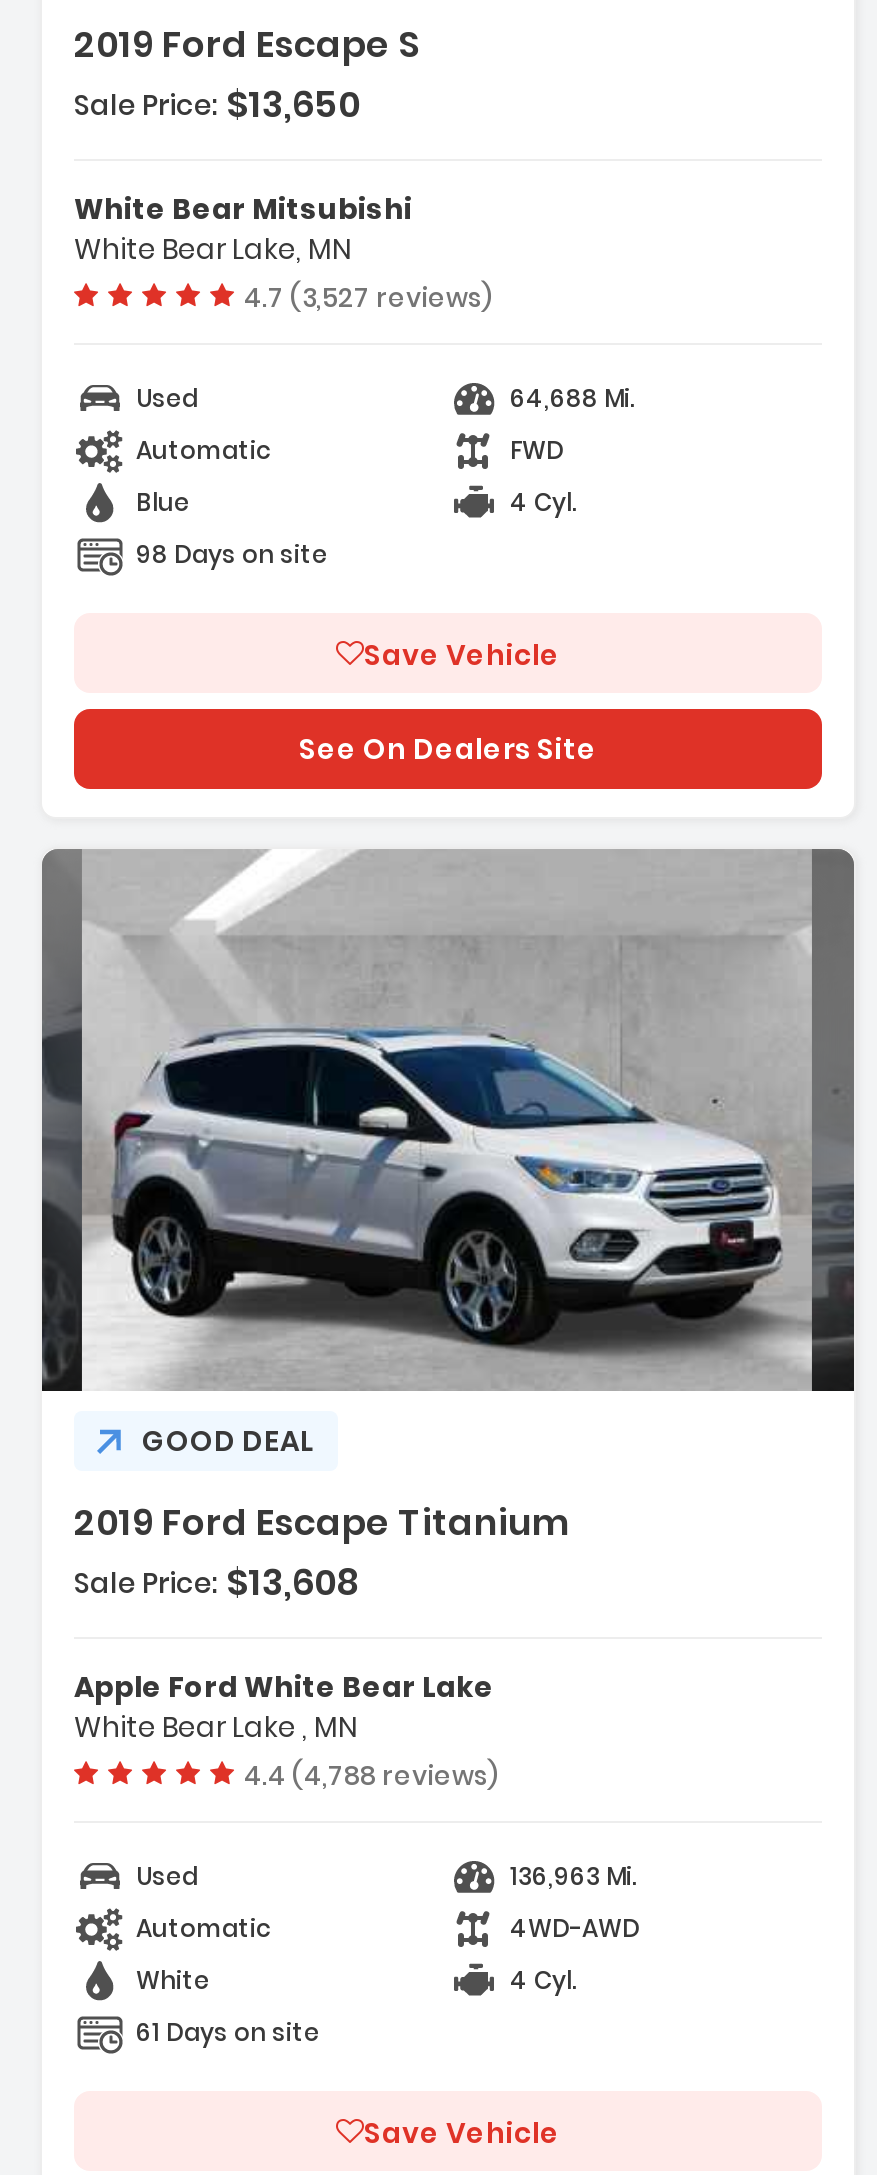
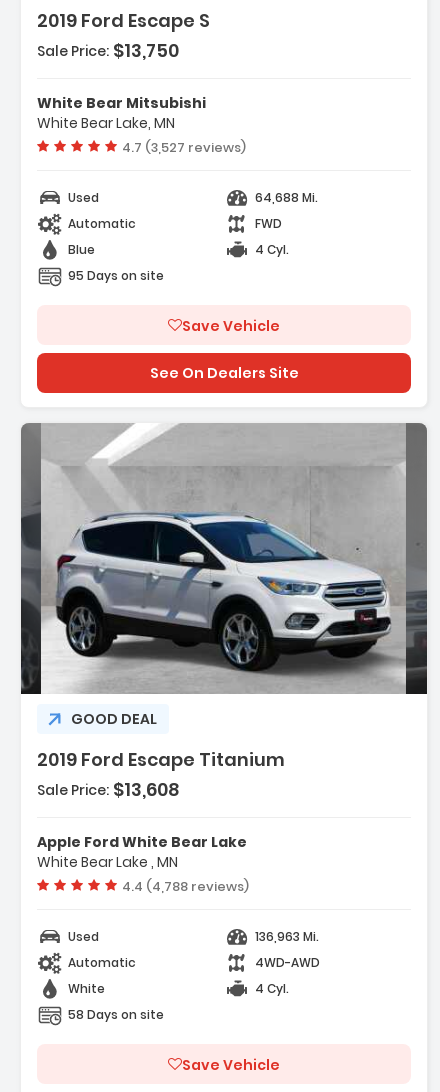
[74,80,360,130] Sale Price: $13,650 -> [37,38,179,63] Sale Price: $13,750
[136,538,328,572] 98 Days on site -> [68,267,164,284] 95 Days on site
[136,2016,320,2050] 61 Days on site -> [68,1006,164,1023] 58 Days on site

